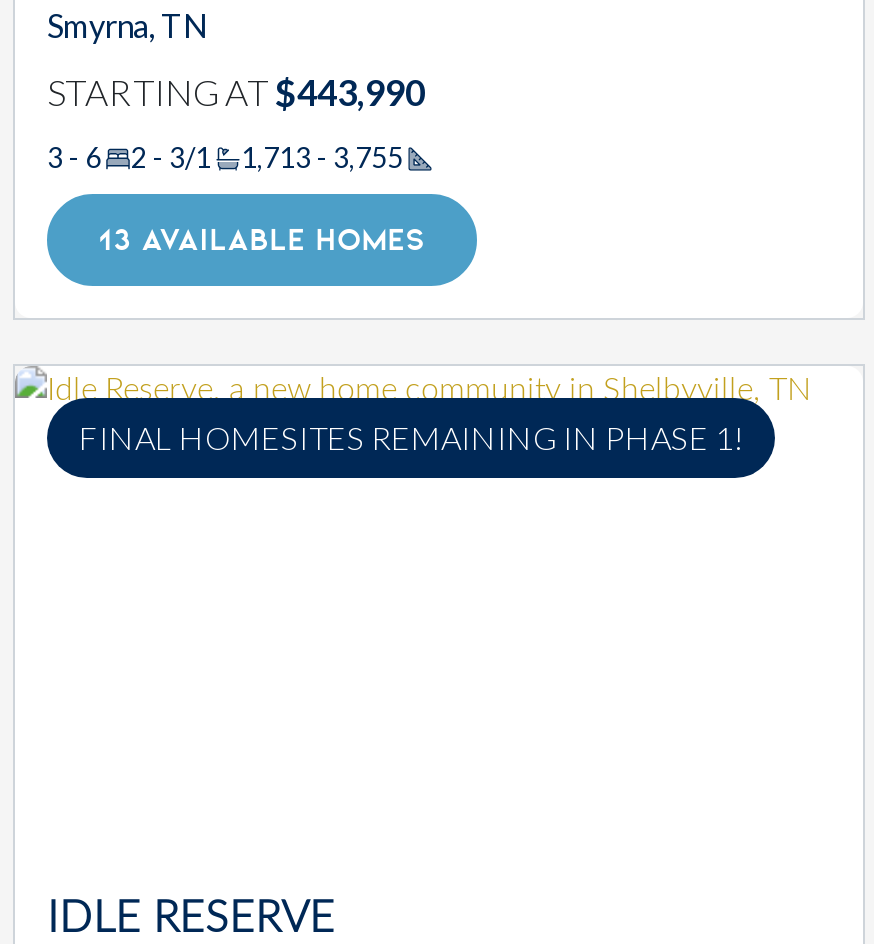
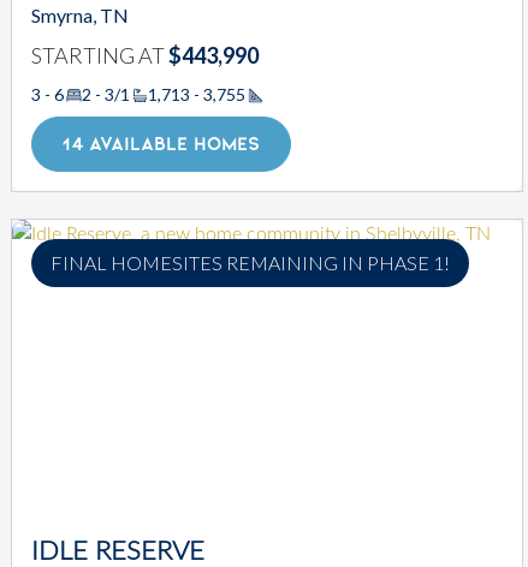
[99,220,425,258] 13 AVAILABLE HOMES -> [63,132,260,155] 14 AVAILABLE HOMES

